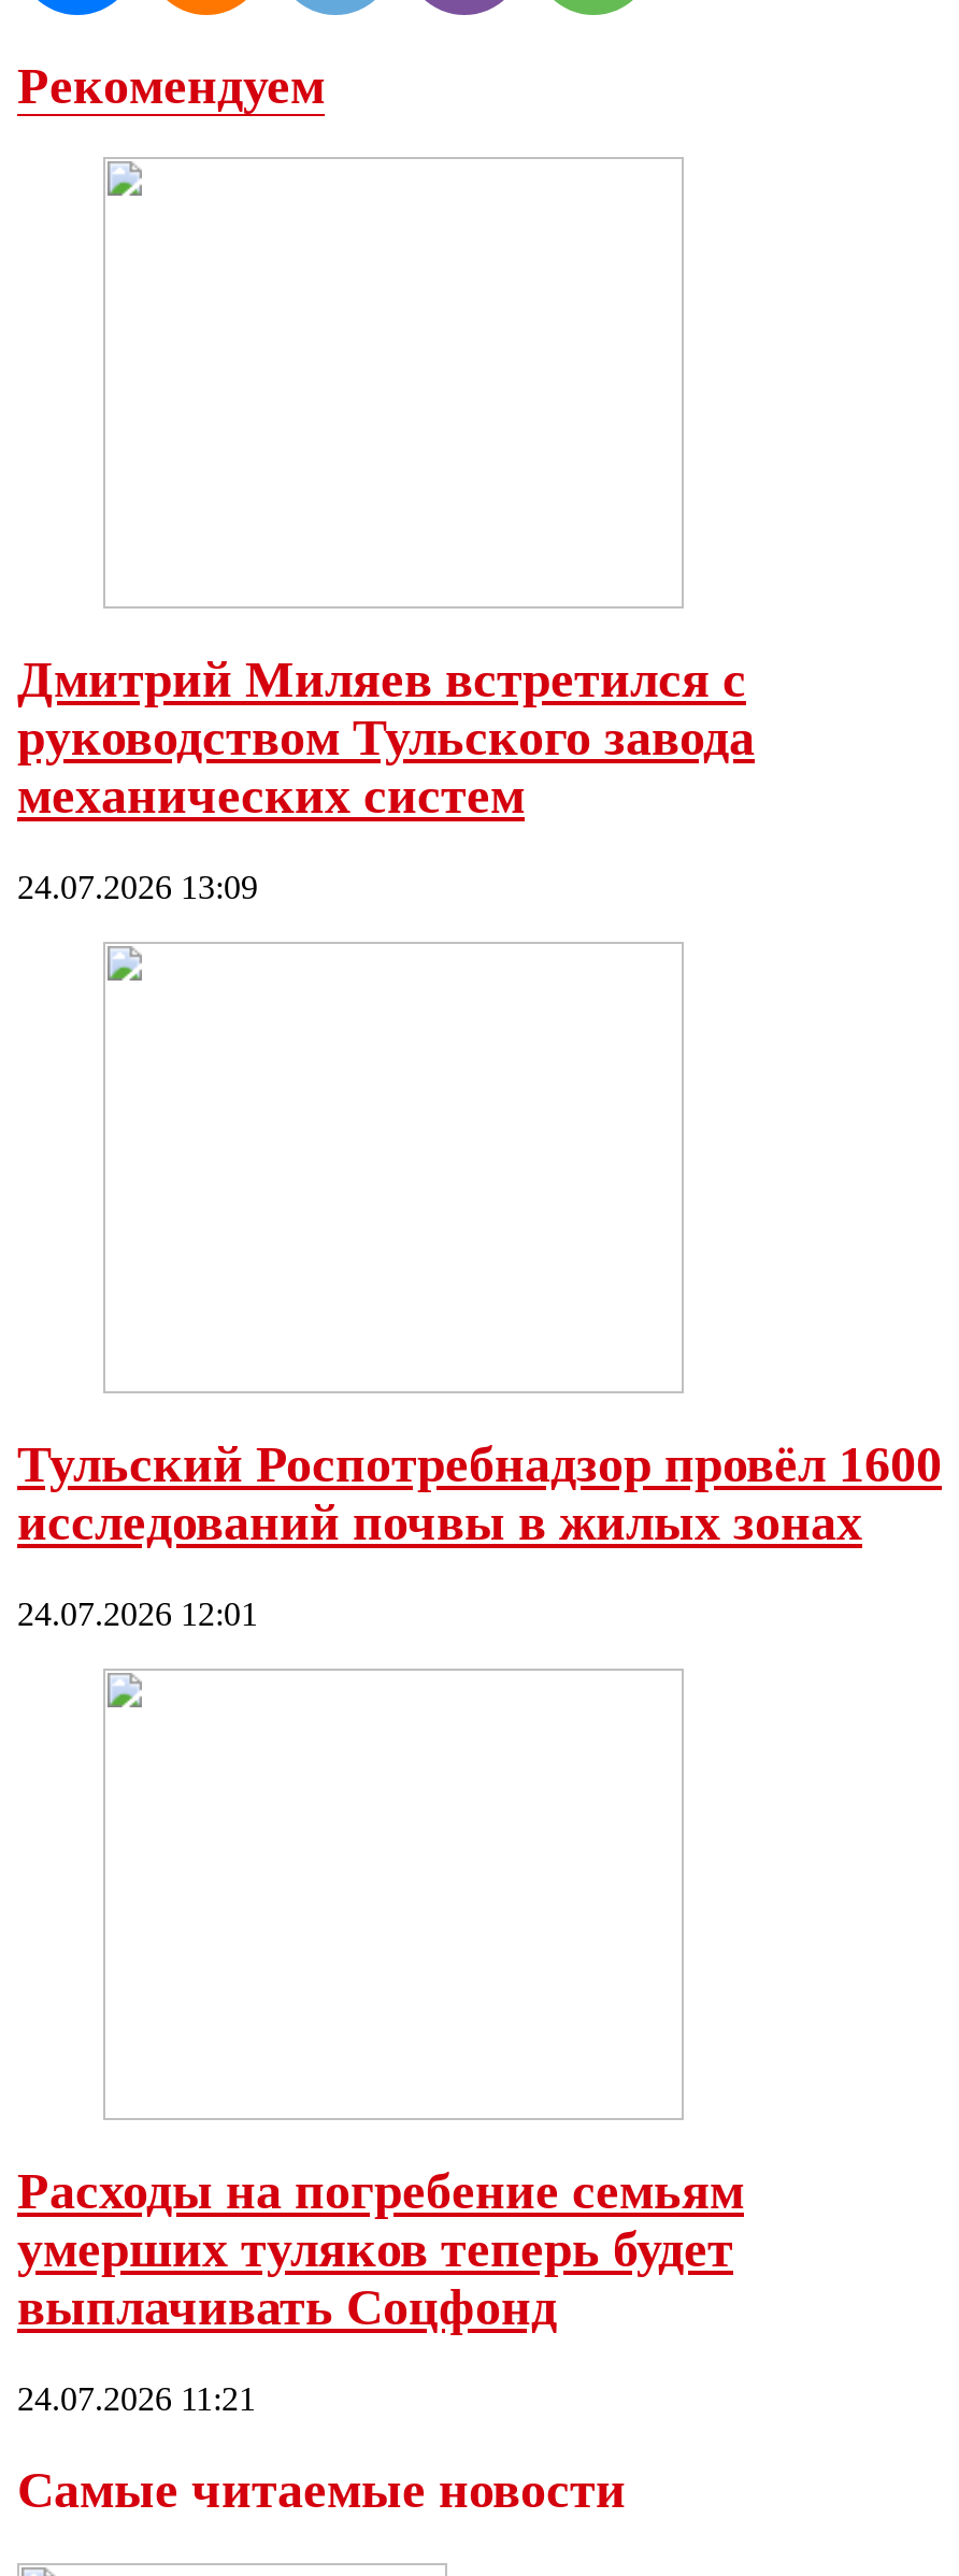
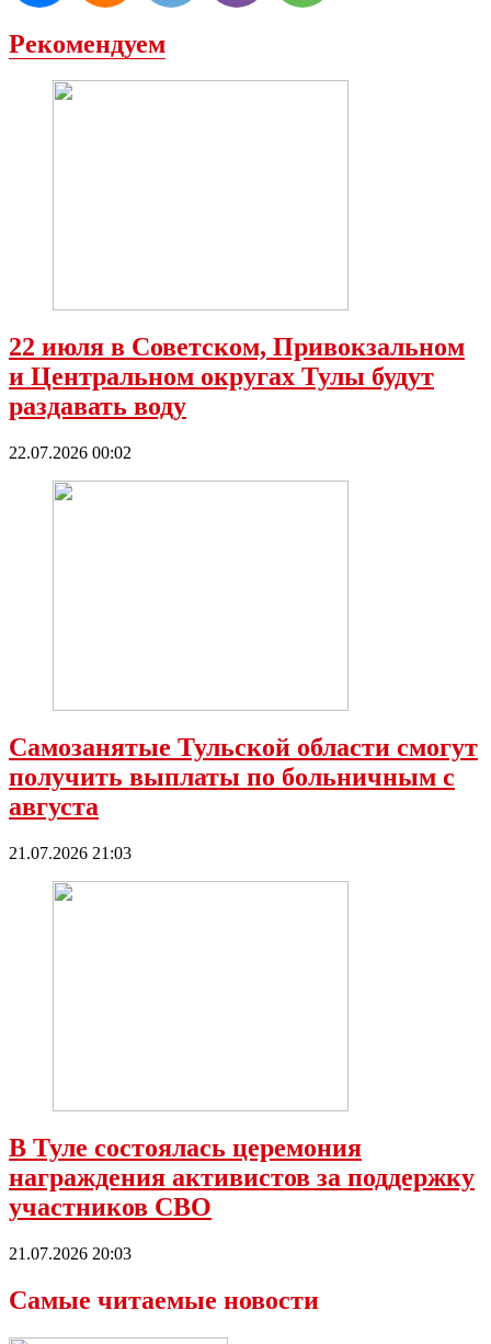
[17,652,755,824] Дмитрий Миляев встретился с | руководством Тульского завода | механических систем -> [9,333,465,421] 22 июля в Советском, Привокзальном | и Центральном округах Тулы будут | раздавать воду
[17,869,258,906] 24.07.2026 13:09 -> [9,443,132,462] 22.07.2026 00:02
[17,1437,942,1551] Тульский Роспотребнадзор провёл 1600 | исследований почвы в жилых зонах -> [9,733,478,821] Самозанятые Тульской области смогут | получить выплаты по больничным с | августа
[17,1596,258,1632] 24.07.2026 12:01 -> [9,844,132,862] 21.07.2026 21:03
[17,2163,744,2335] Расходы на погребение семьям | умерших туляков теперь будет | выплачивать Соцфонд -> [9,1133,475,1221] В Туле состоялась церемония | награждения активистов за поддержку | участников СВО
[17,2380,256,2417] 24.07.2026 11:21 -> [9,1244,132,1263] 21.07.2026 20:03

